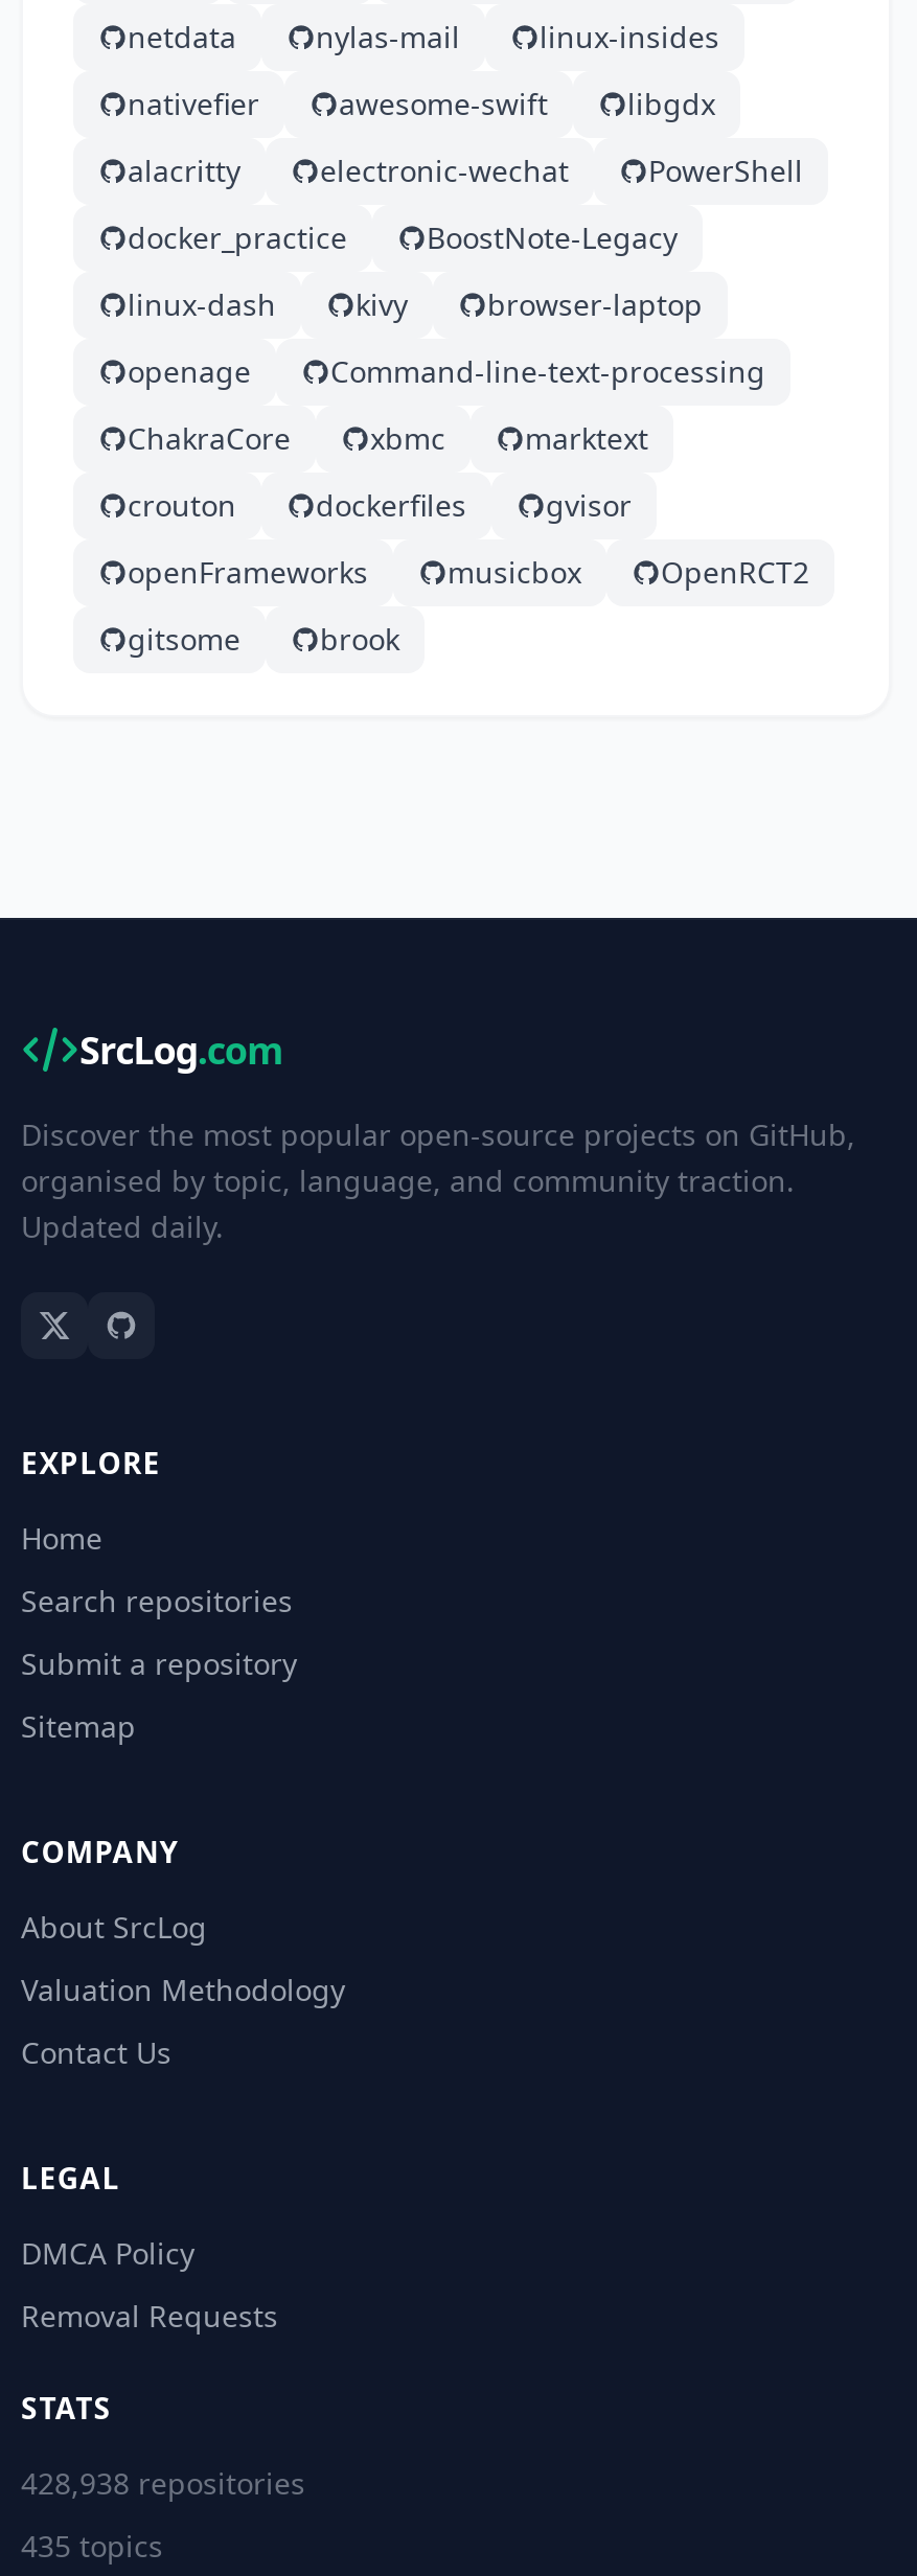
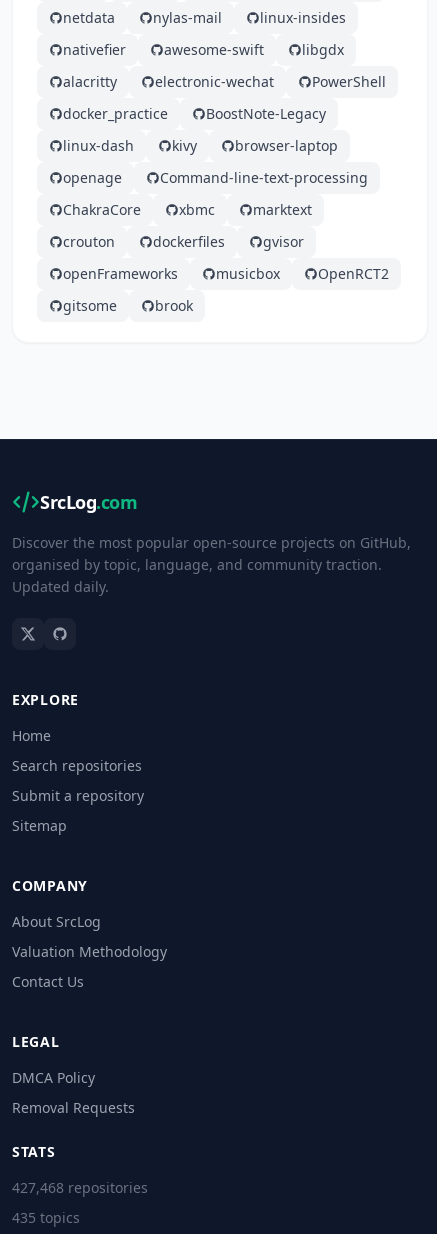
[21,2463,305,2503] 428,938 repositories -> [12,1178,148,1197] 427,468 repositories

